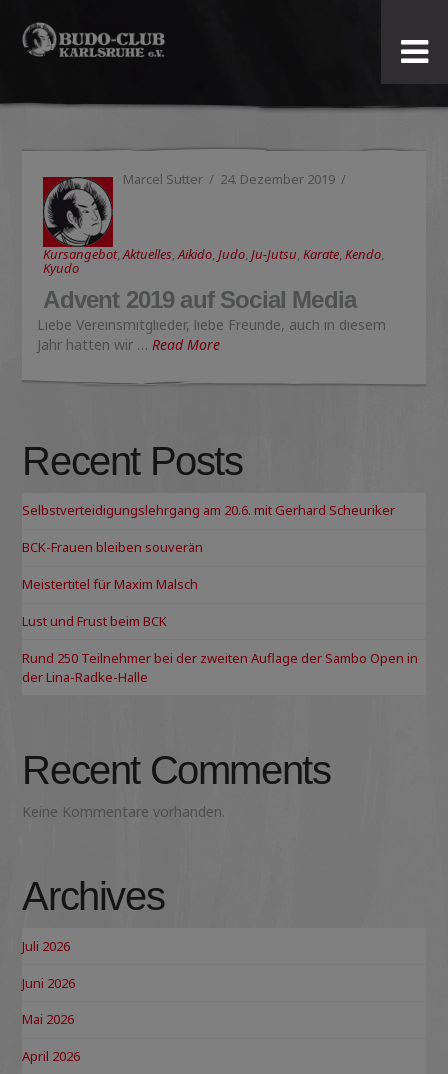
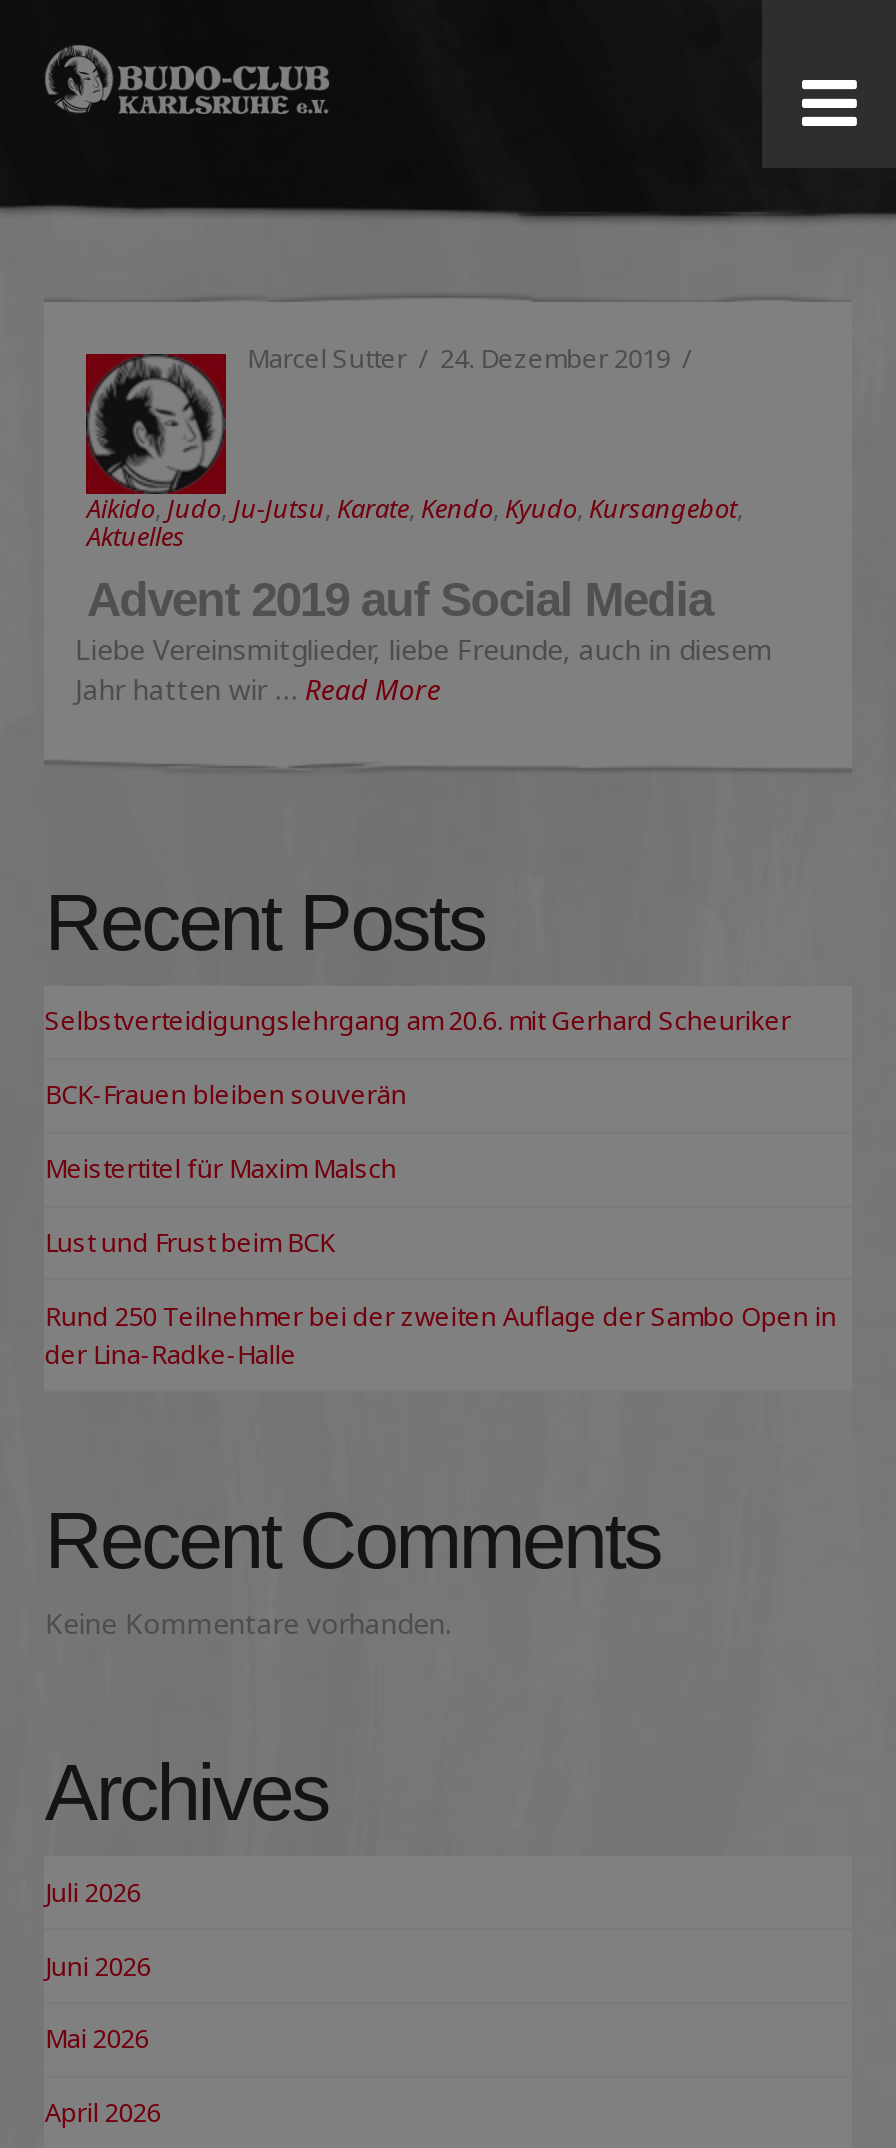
[43,245,384,277] Kursangebot,Aktuelles, Aikido, Judo, Ju-Jutsu, Karate, Kendo, | Kyudo -> [87,490,743,554] Aikido,Judo, Ju-Jutsu, Karate, Kendo, Kyudo, Kursangebot, | Aktuelles

